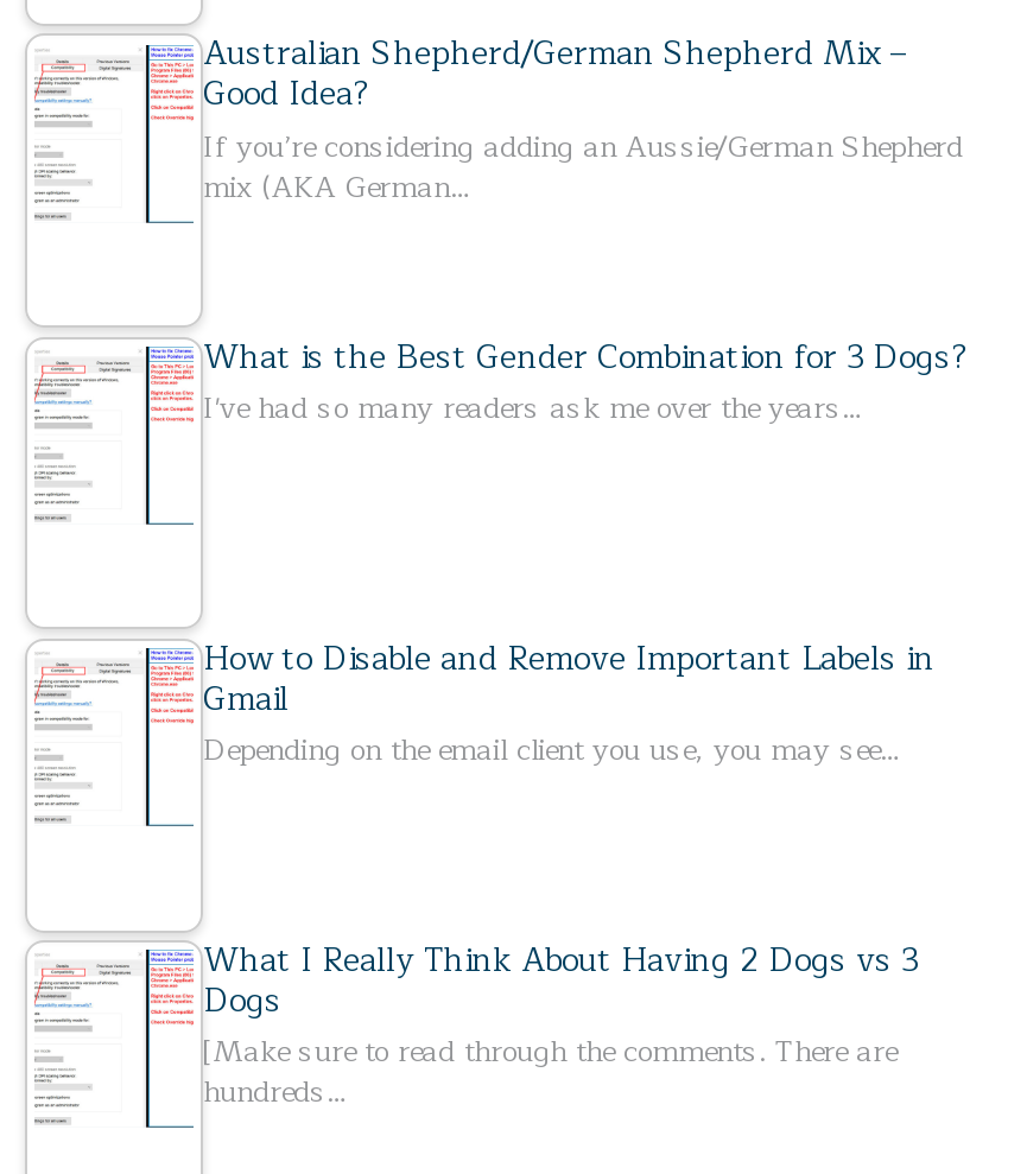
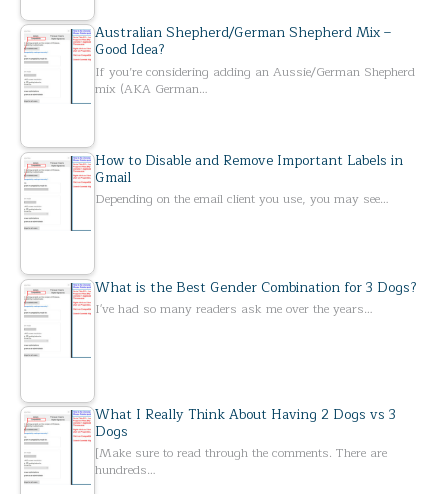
moved [203,329,968,431] -> [95,276,417,319]: What is the Best Gender Combination for 3 Dogs? | I've had so many readers ask me over the years…
moved [203,631,934,774] -> [95,149,403,209]: How to Disable and Remove Important Labels in | Gmail | Depending on the email client you use, you may see…

